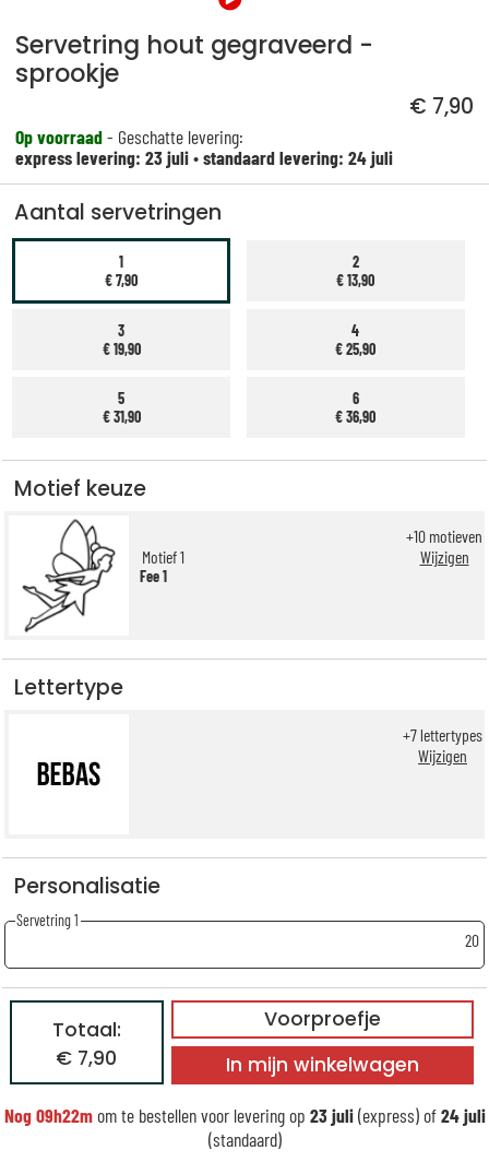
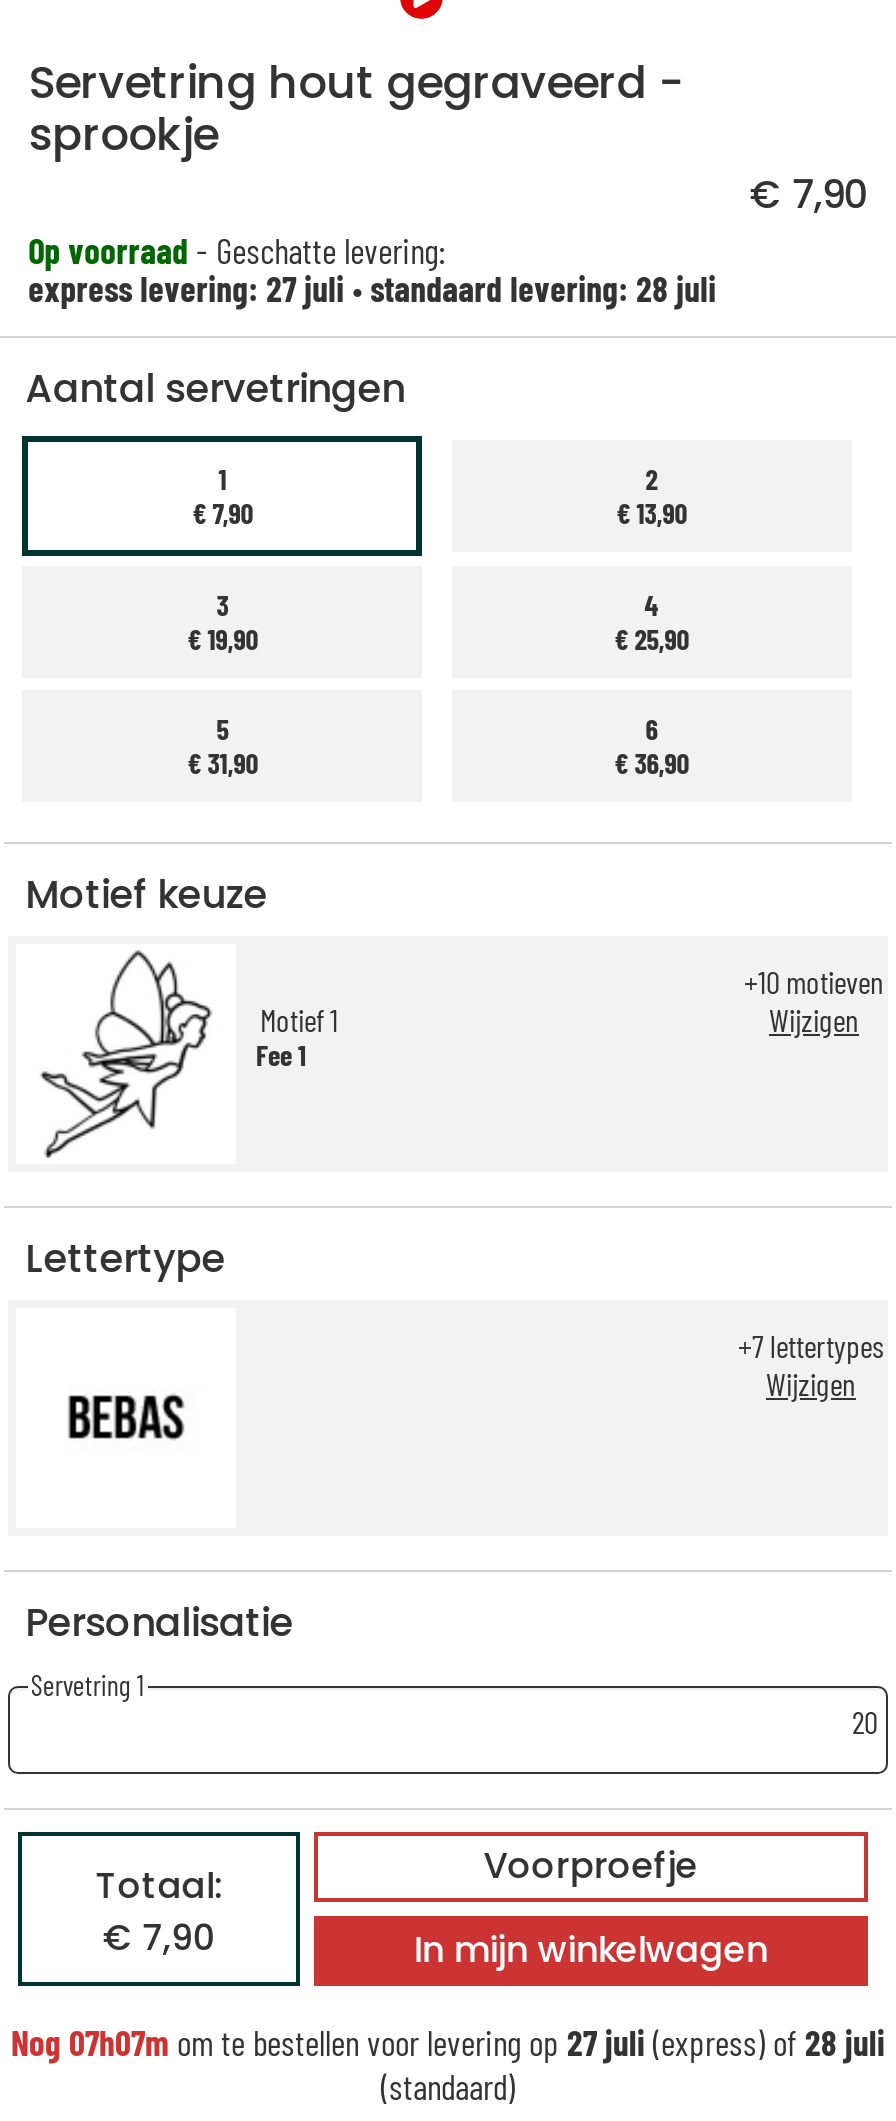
[15,145,393,169] express levering: 23 juli•standaard levering: 24 juli -> [28,265,716,309] express levering: 27 juli•standaard levering: 28 juli
[4,1103,485,1127] Nog 09h22m om te bestellen voor levering op 23 juli (express) of 24 juli -> [11,2020,885,2064] Nog 07h07m om te bestellen voor levering op 27 juli (express) of 28 juli

